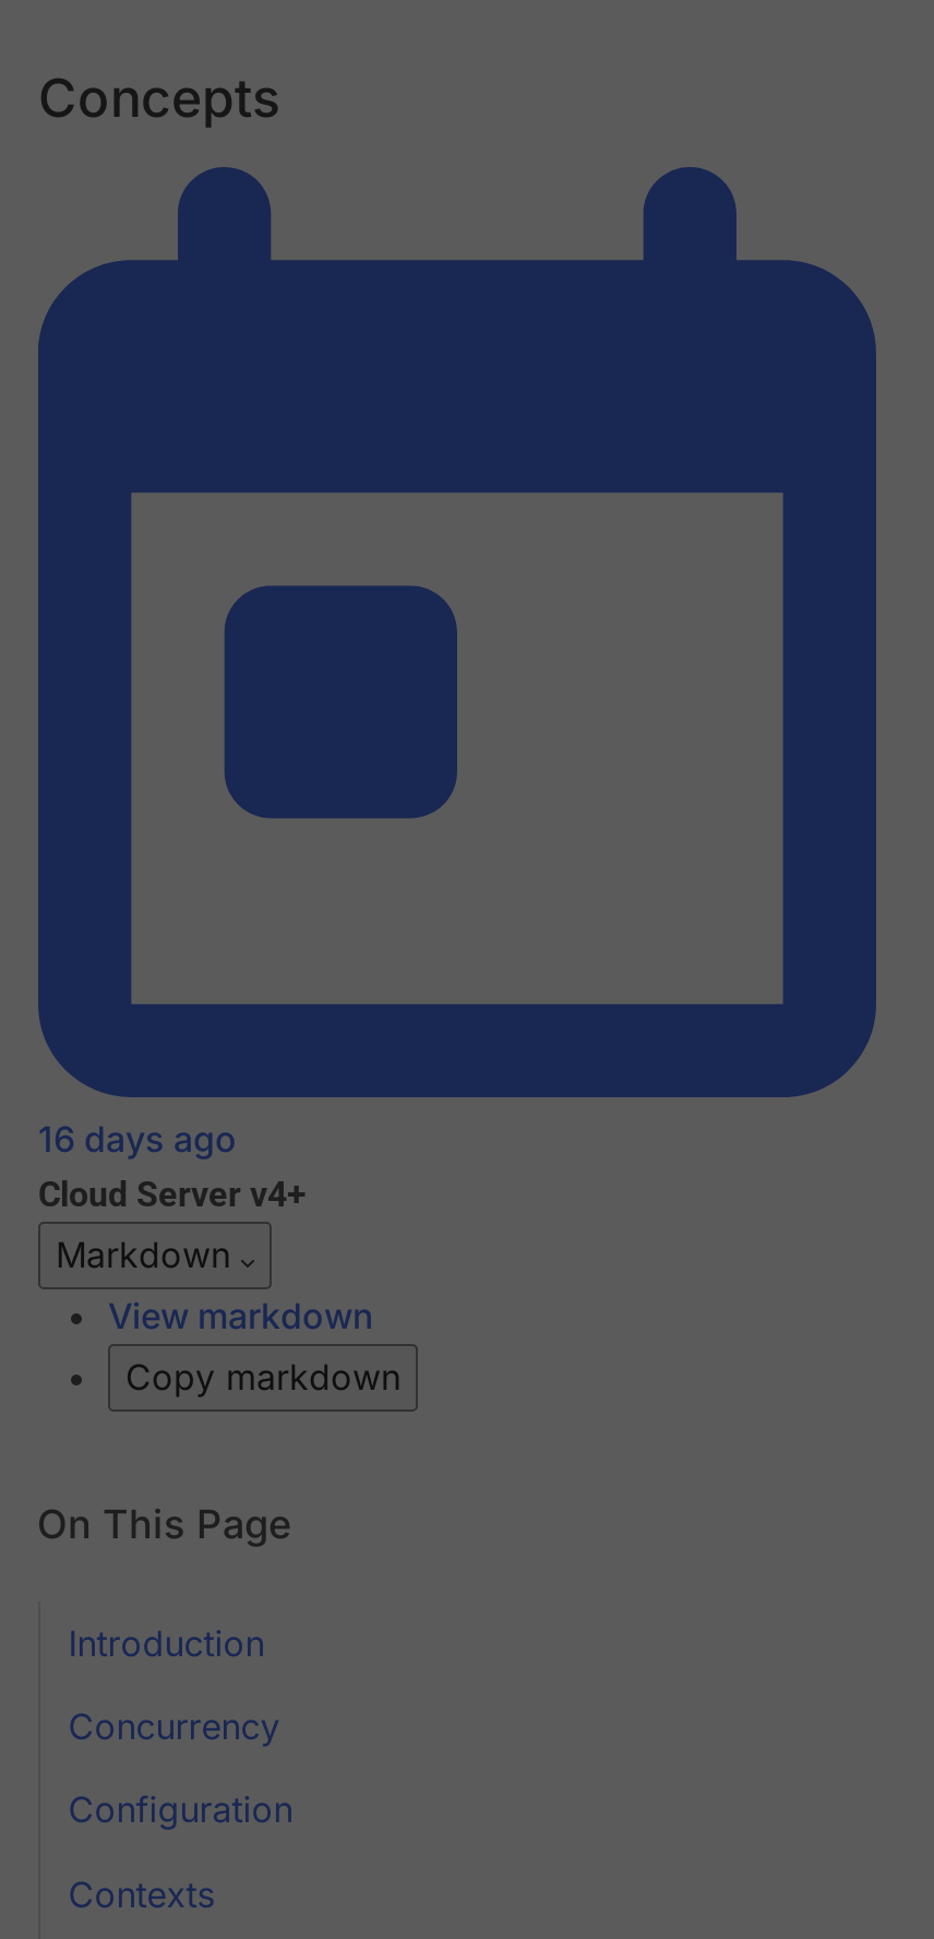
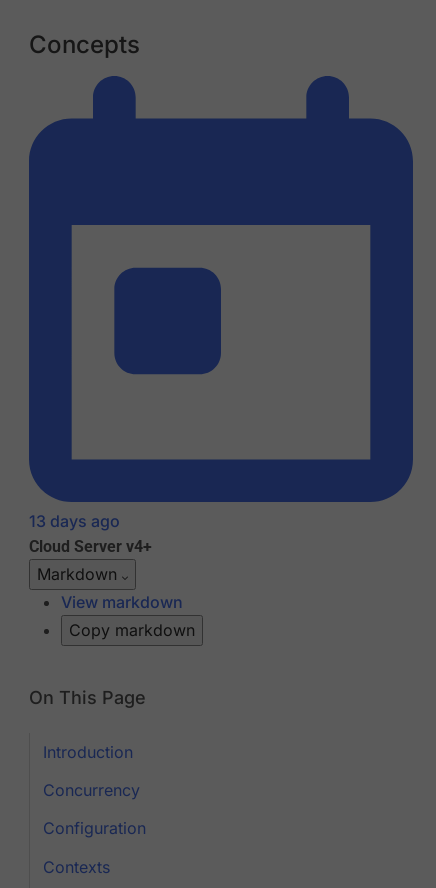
[38,1118,237,1162] 16 days ago -> [29,511,120,531] 13 days ago

